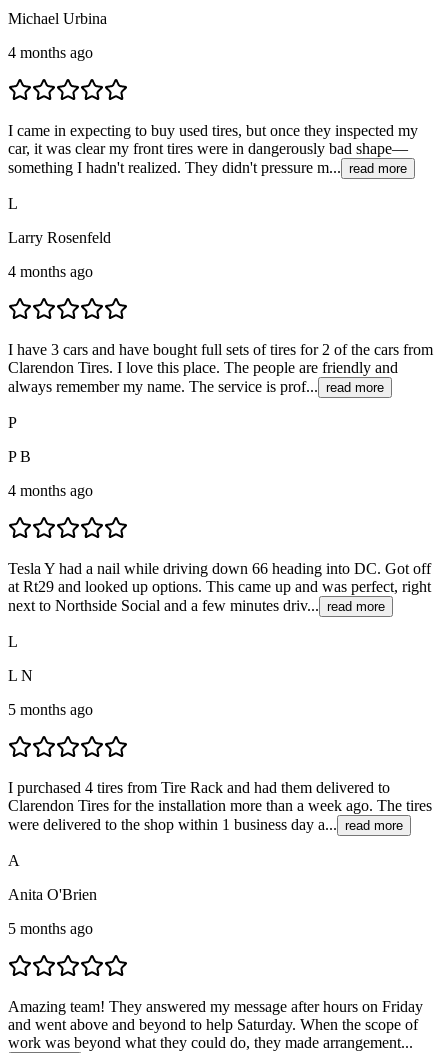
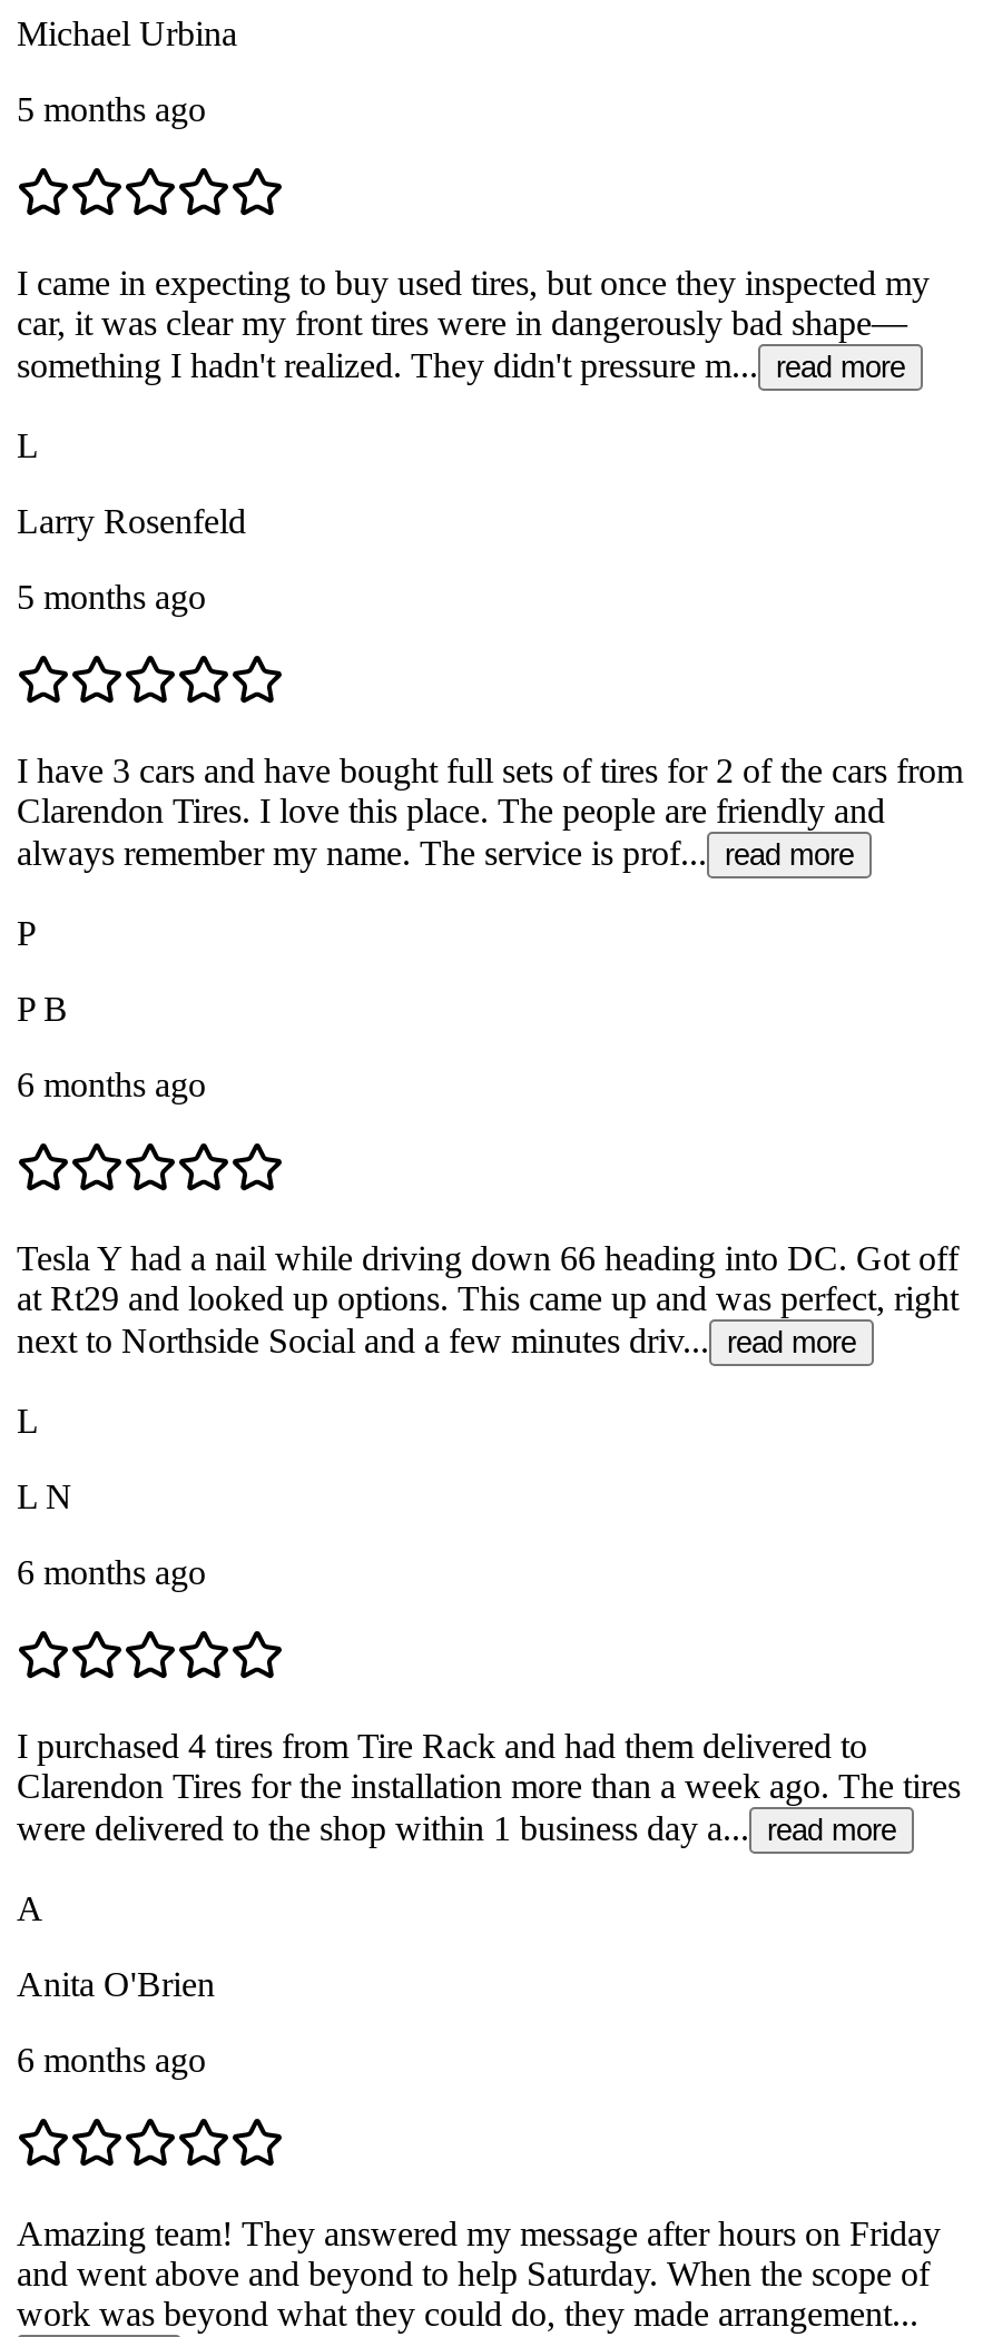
[8,44,93,61] 4 months ago -> [17,90,206,128] 5 months ago
[8,263,93,280] 4 months ago -> [17,577,206,615] 5 months ago
[8,482,93,499] 4 months ago -> [17,1065,206,1103] 6 months ago
[8,701,93,718] 5 months ago -> [17,1553,206,1591] 6 months ago
[8,920,93,937] 5 months ago -> [17,2040,206,2078] 6 months ago

